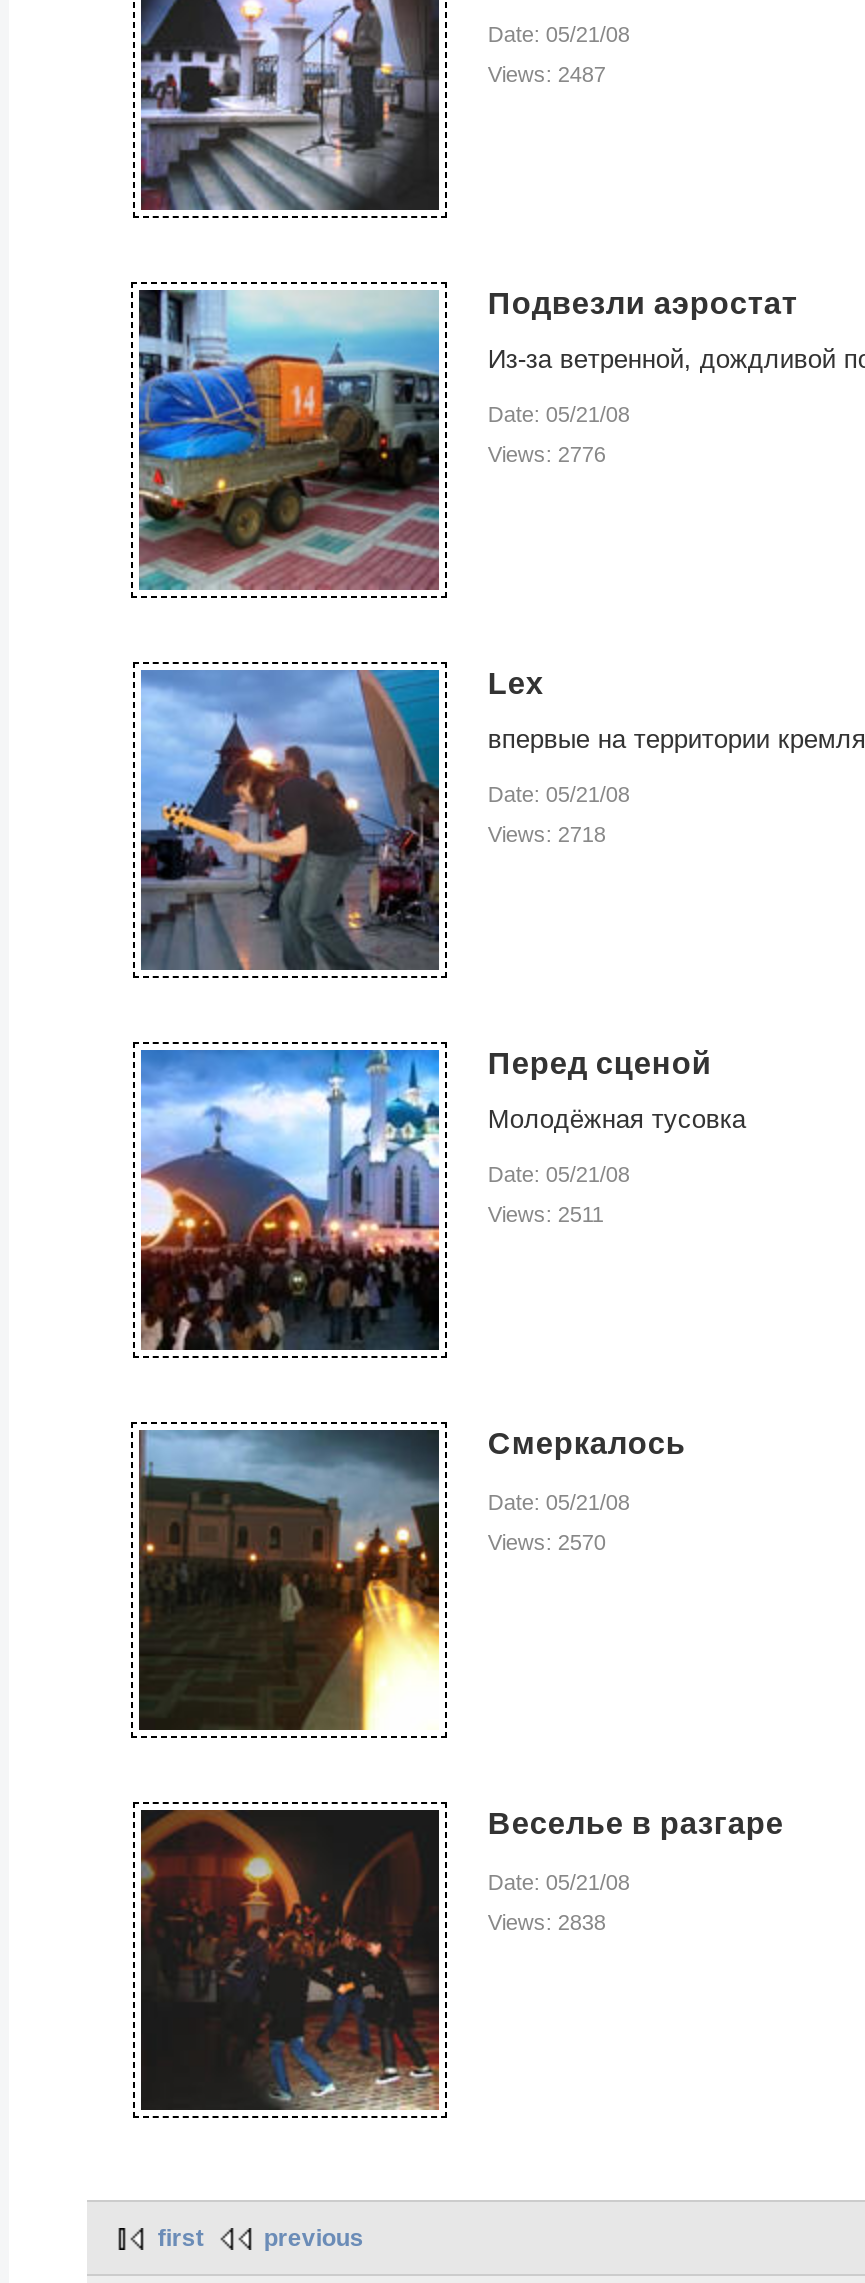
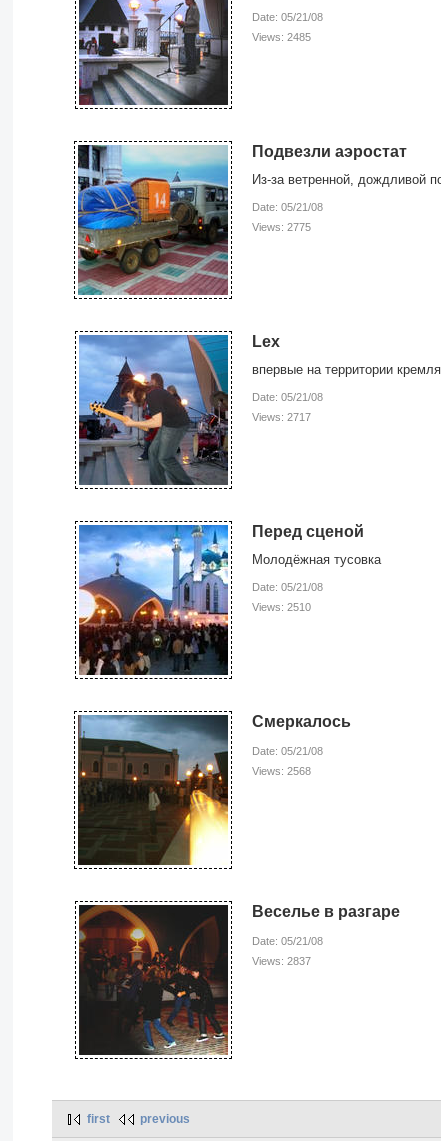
[488,62,606,86] Views: 2487 -> [252,31,311,43] Views: 2485
[488,442,606,466] Views: 2776 -> [252,221,311,233] Views: 2775
[488,822,606,846] Views: 2718 -> [252,411,311,423] Views: 2717
[488,1202,604,1226] Views: 2511 -> [252,601,311,613] Views: 2510
[488,1530,606,1554] Views: 2570 -> [252,765,311,777] Views: 2568
[488,1910,606,1934] Views: 2838 -> [252,955,311,967] Views: 2837

